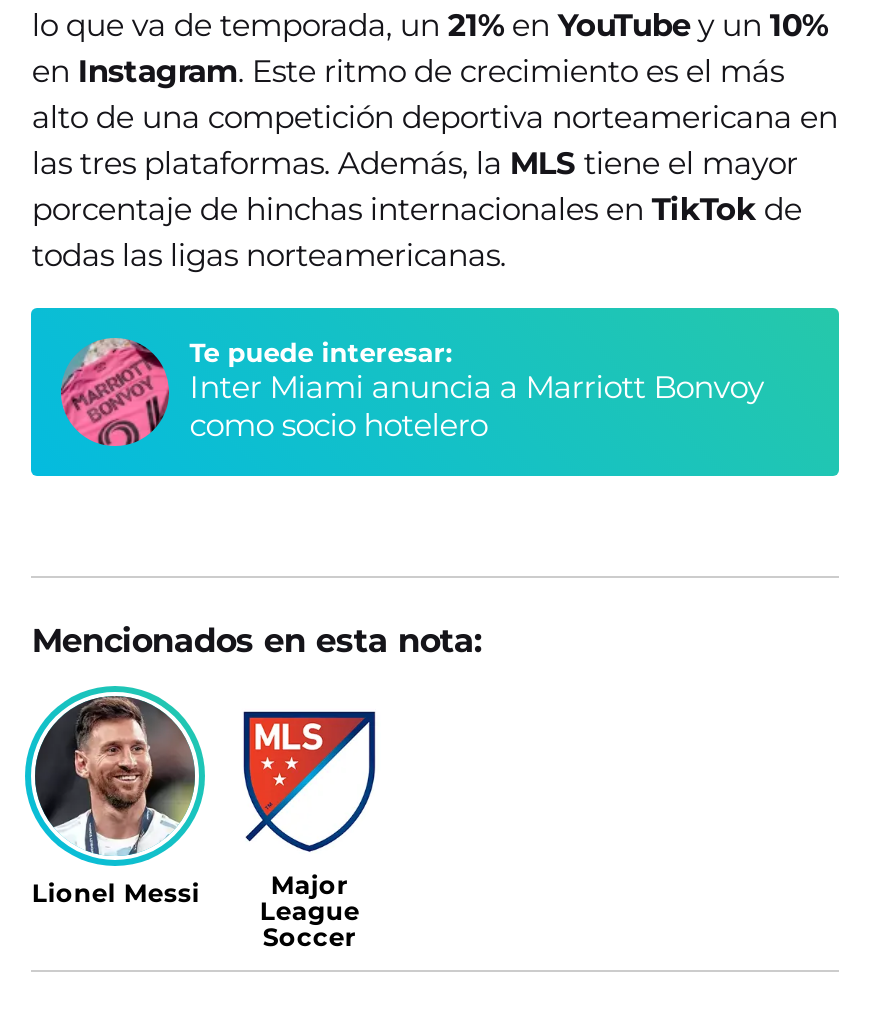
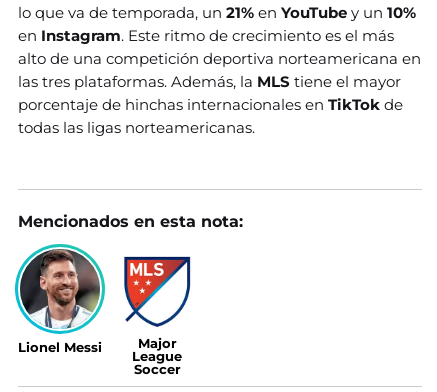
[29,306,841,478] [image] | Te puede interesar: | Inter Miami anuncia a Marriott Bonvoy | como socio hotelero -> none

